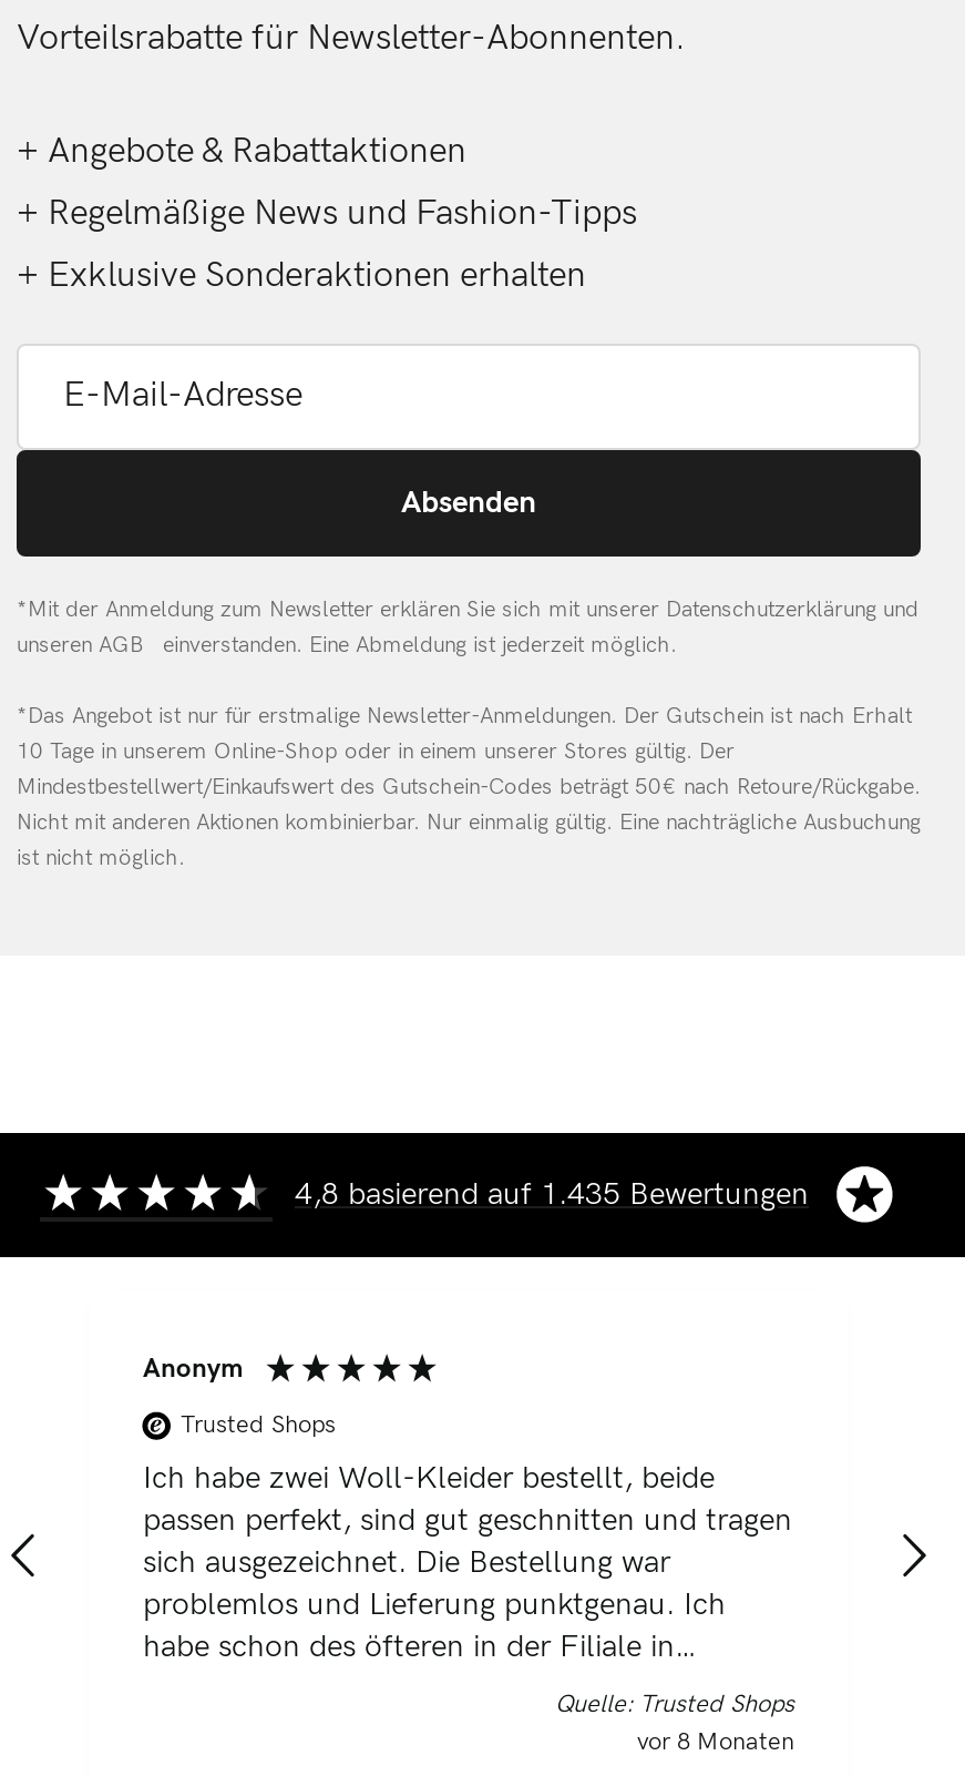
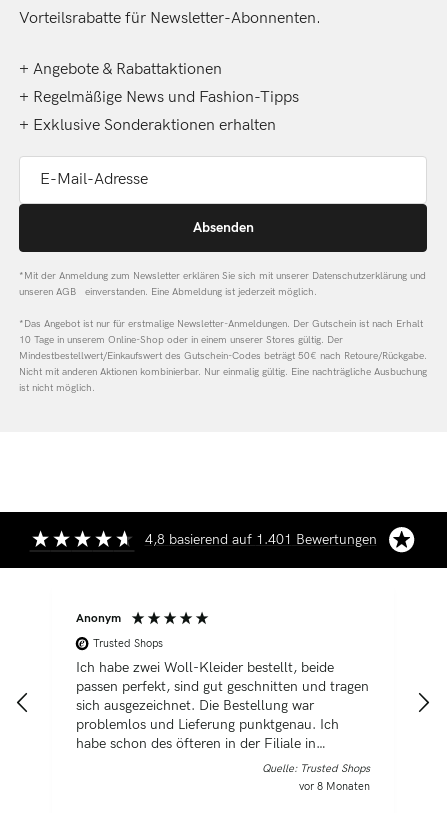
[295,1176,809,1214] 4,8 basierend auf 1.435 Bewertungen -> [144,531,376,548] 4,8 basierend auf 1.401 Bewertungen

